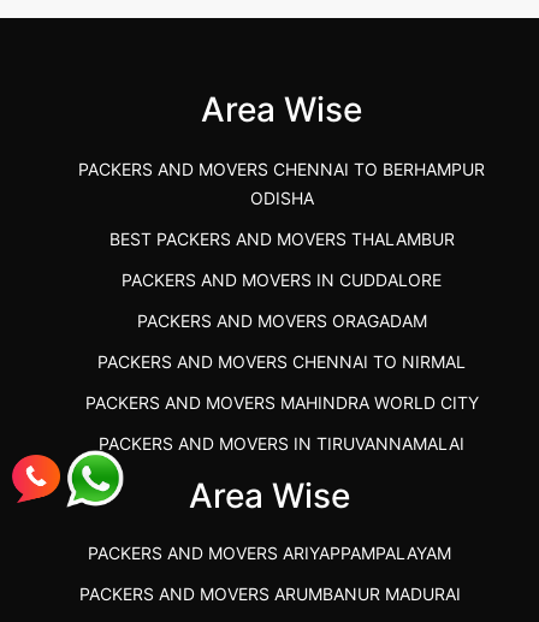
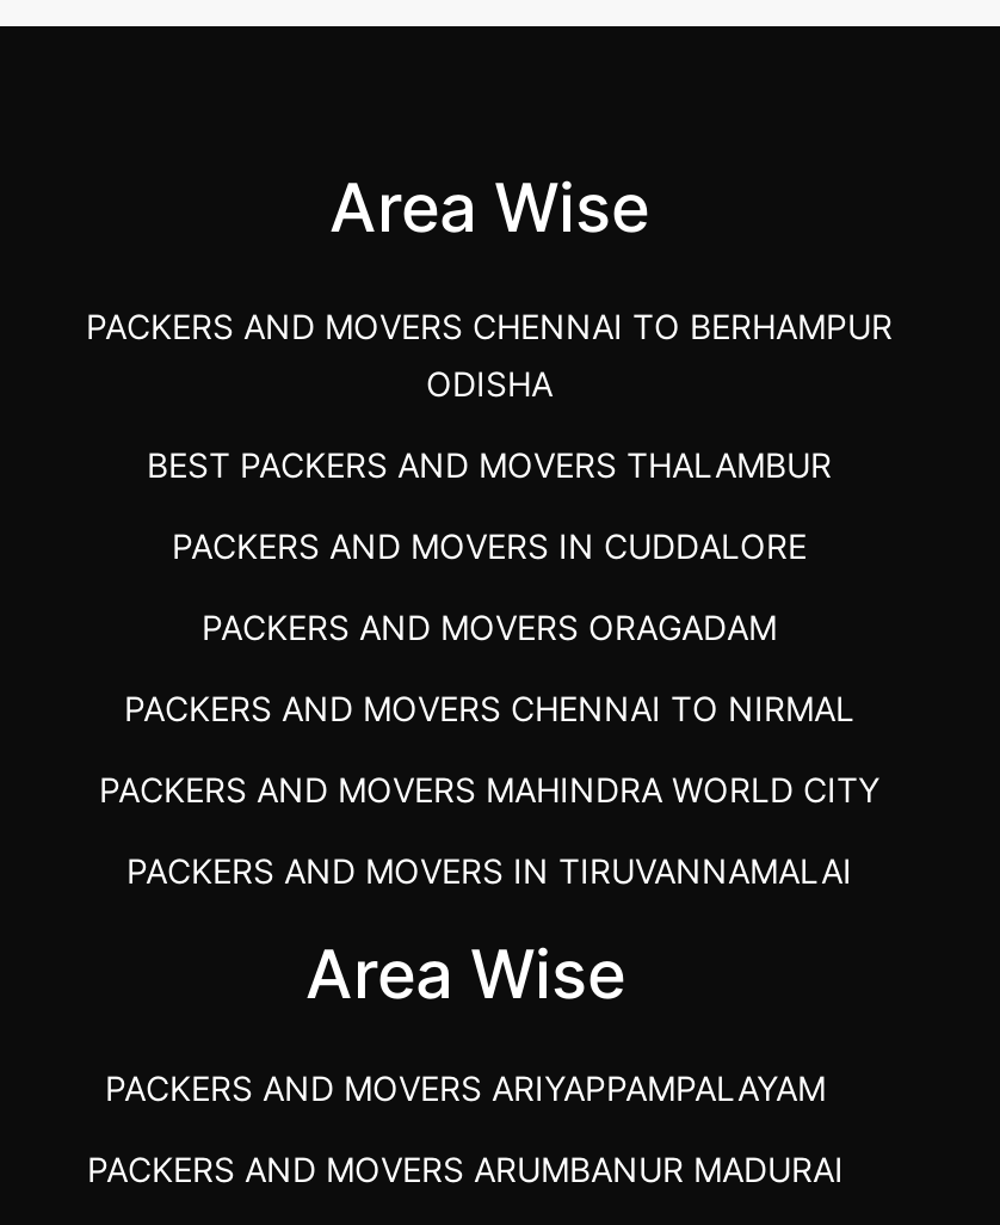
[11,449,124,508] [image] -> none

